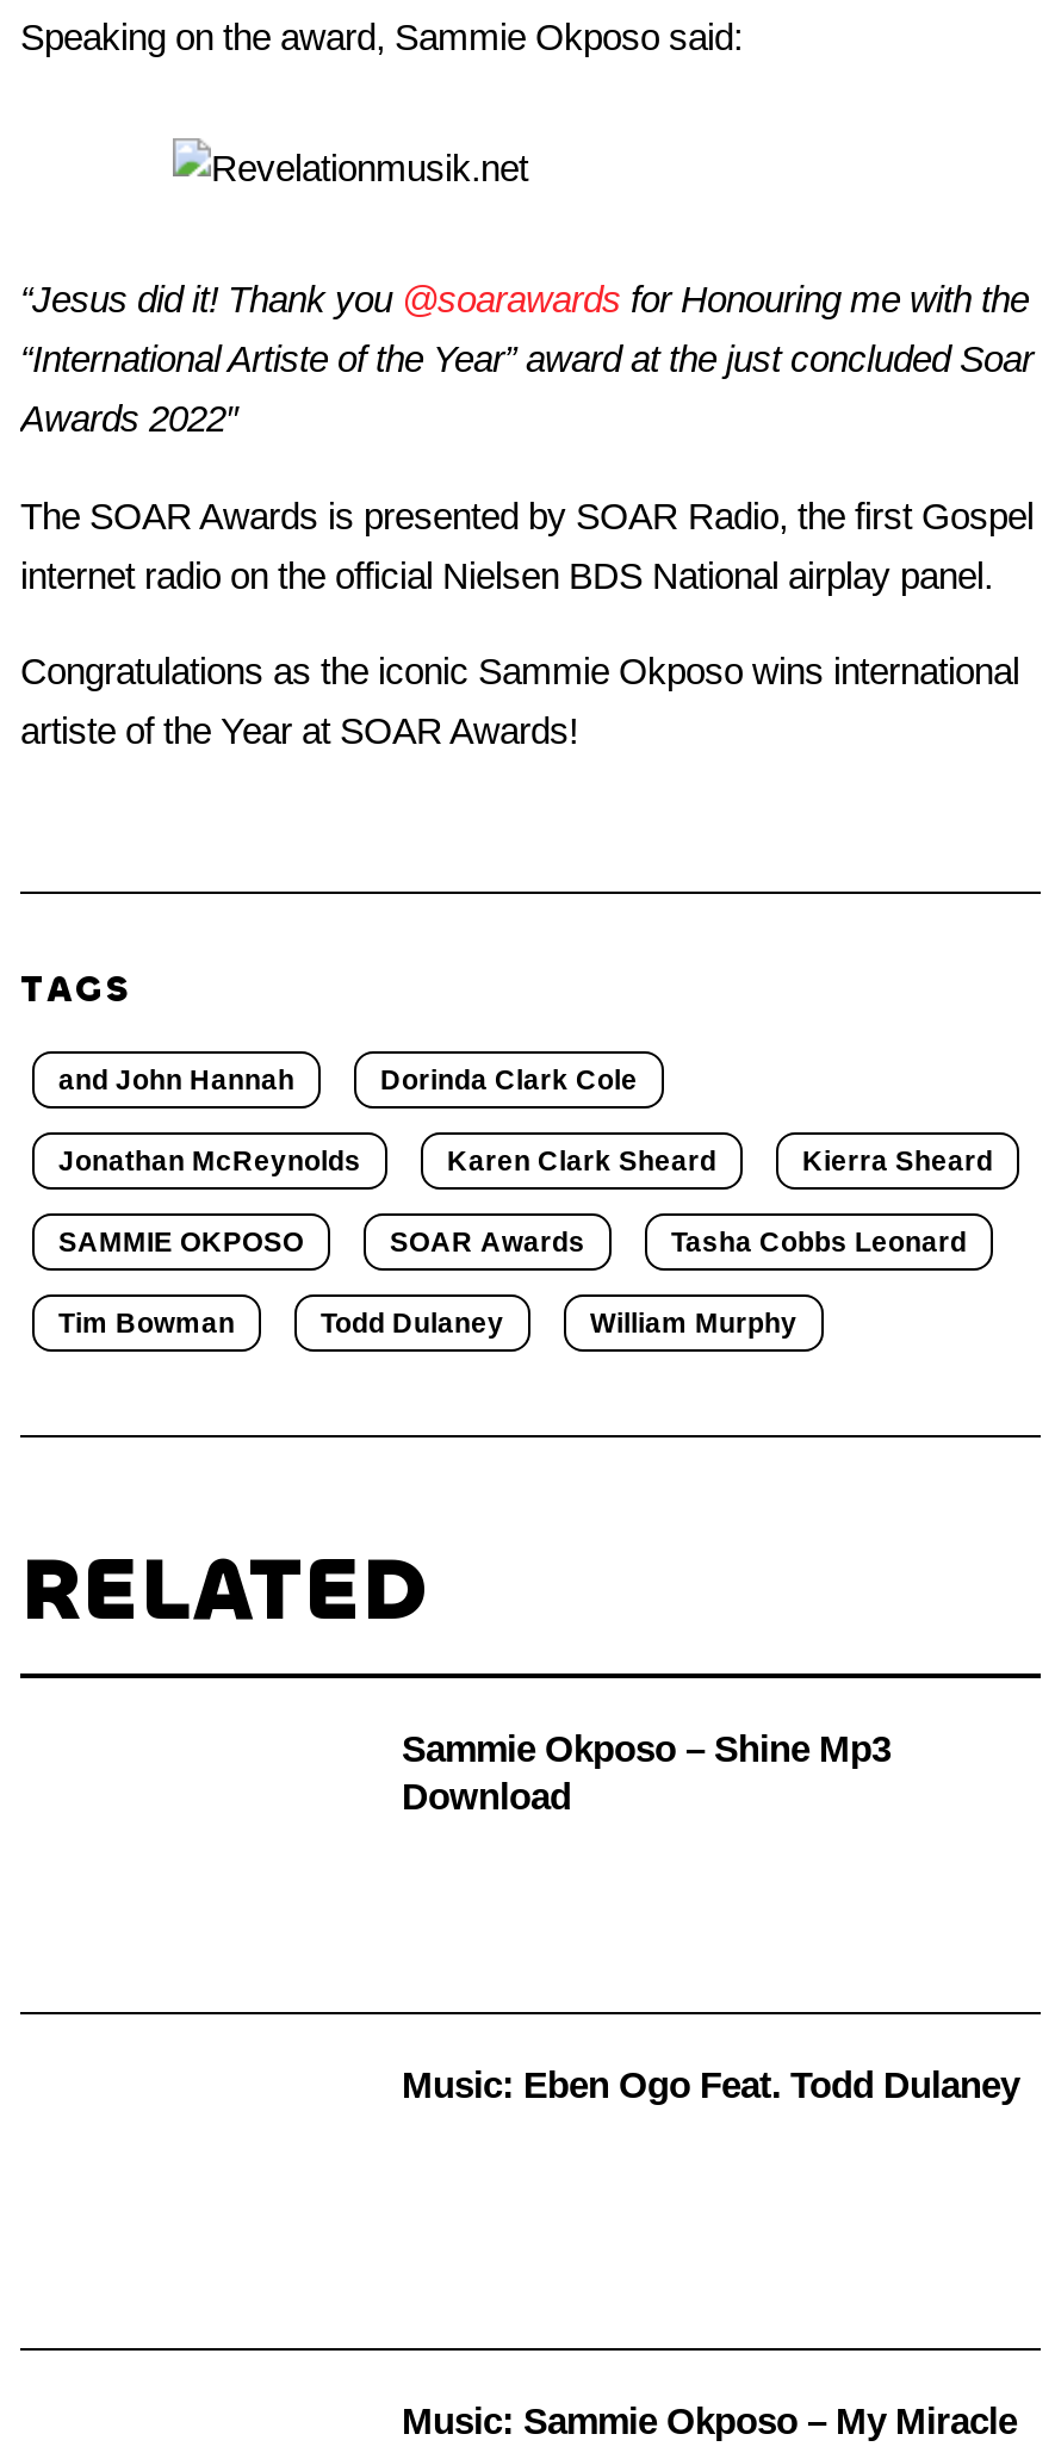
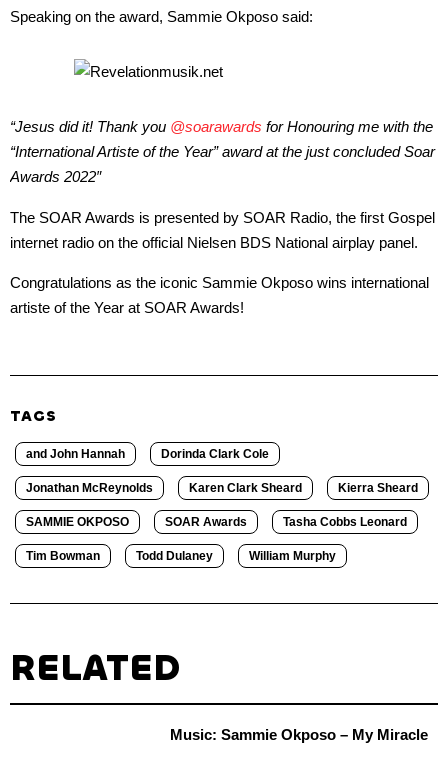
[402,1730,890,1818] Sammie Okposo – Shine Mp3 | Download -> none
[402,2066,1019,2106] Music: Eben Ogo Feat. Todd Dulaney -> none

